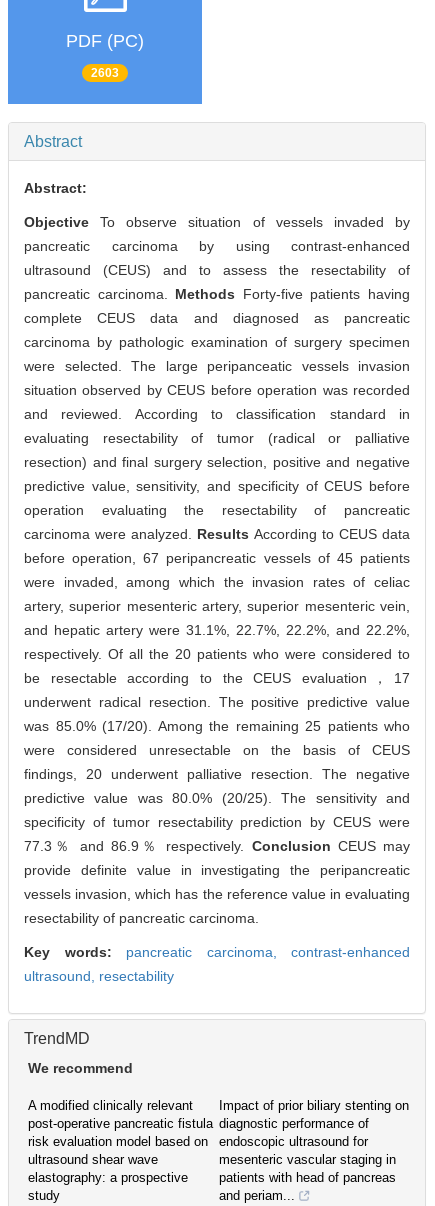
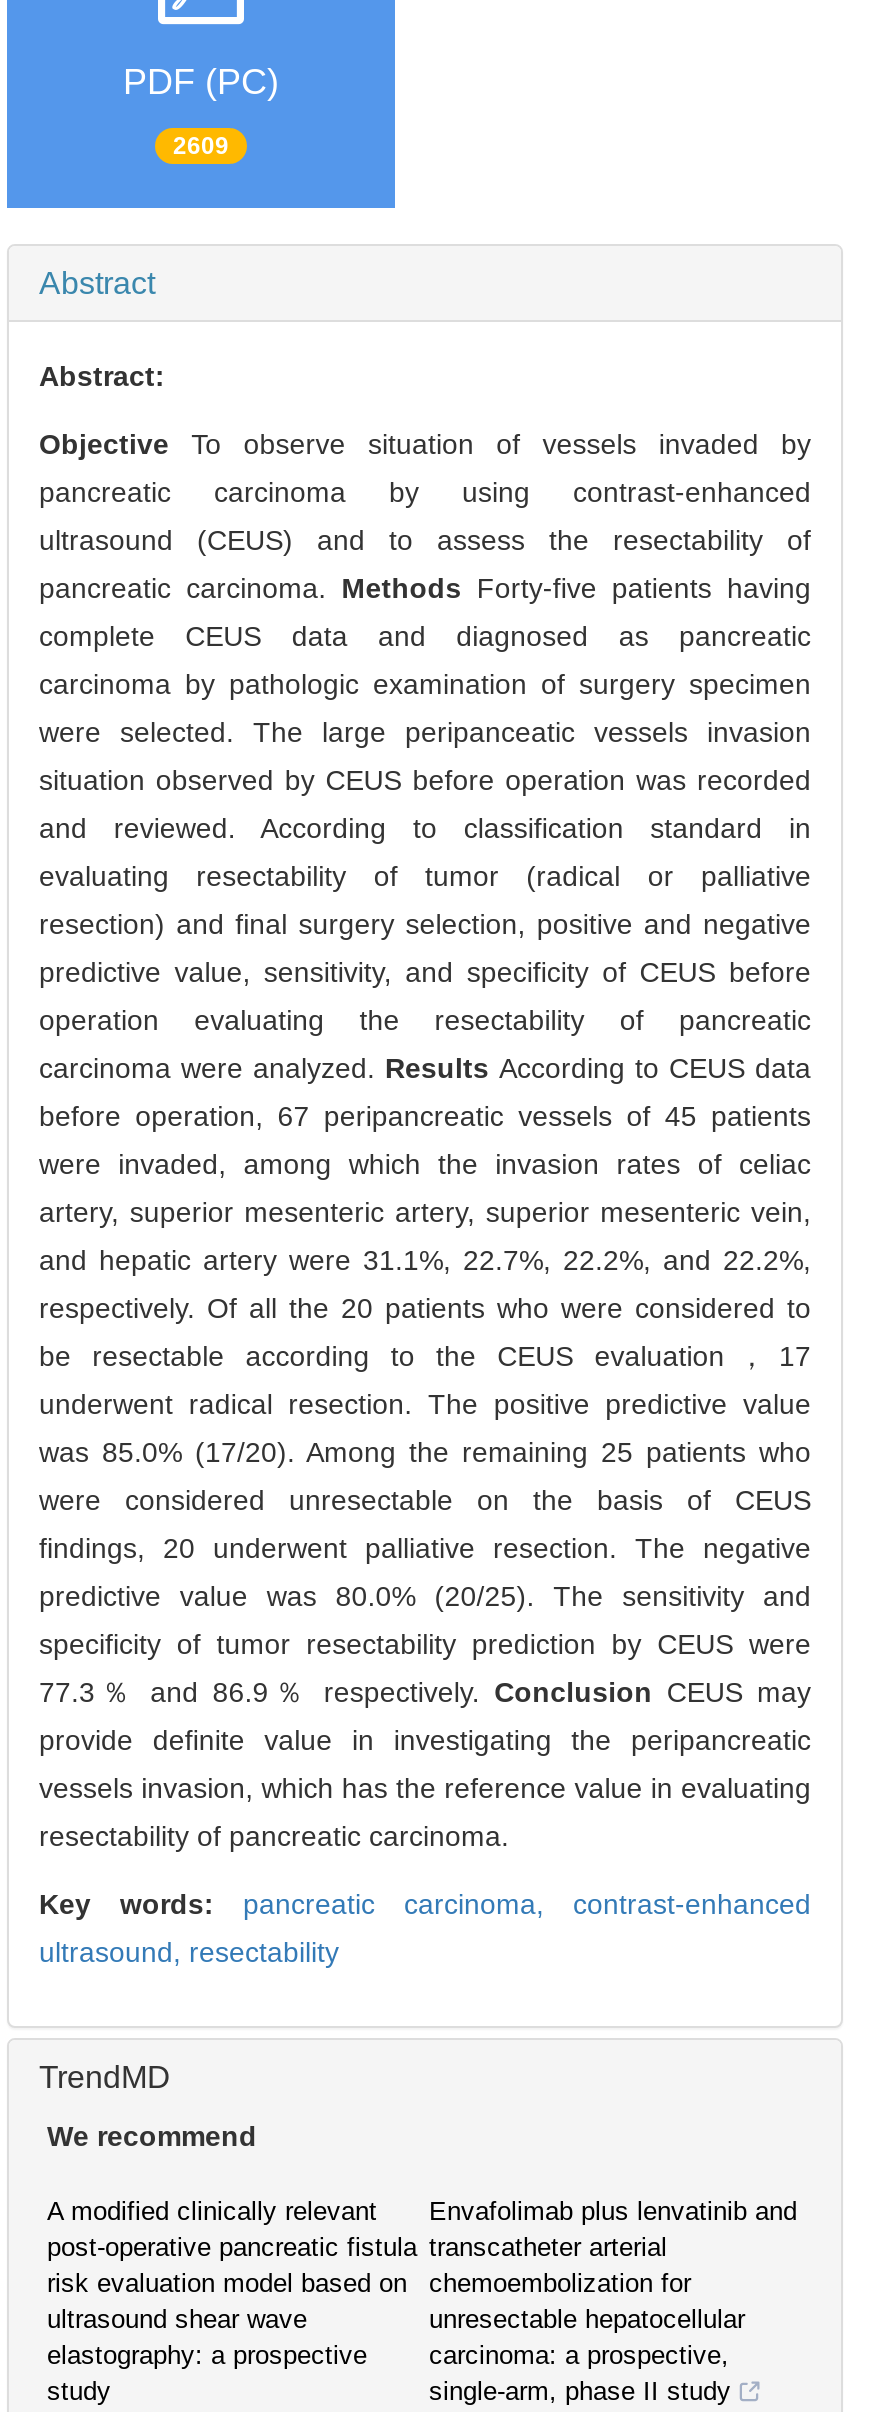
[91,66,119,80] 2603 -> [173,133,229,161] 2609
[219,1098,409,1203] Impact of prior biliary stenting on | diagnostic performance of | endoscopic ultrasound for | mesenteric vascular staging in | patients with head of pancreas | and periam... -> [429,2197,797,2407] Envafolimab plus lenvatinib and | transcatheter arterial | chemoembolization for | unresectable hepatocellular | carcinoma: a prospective, | single-arm, phase II study

